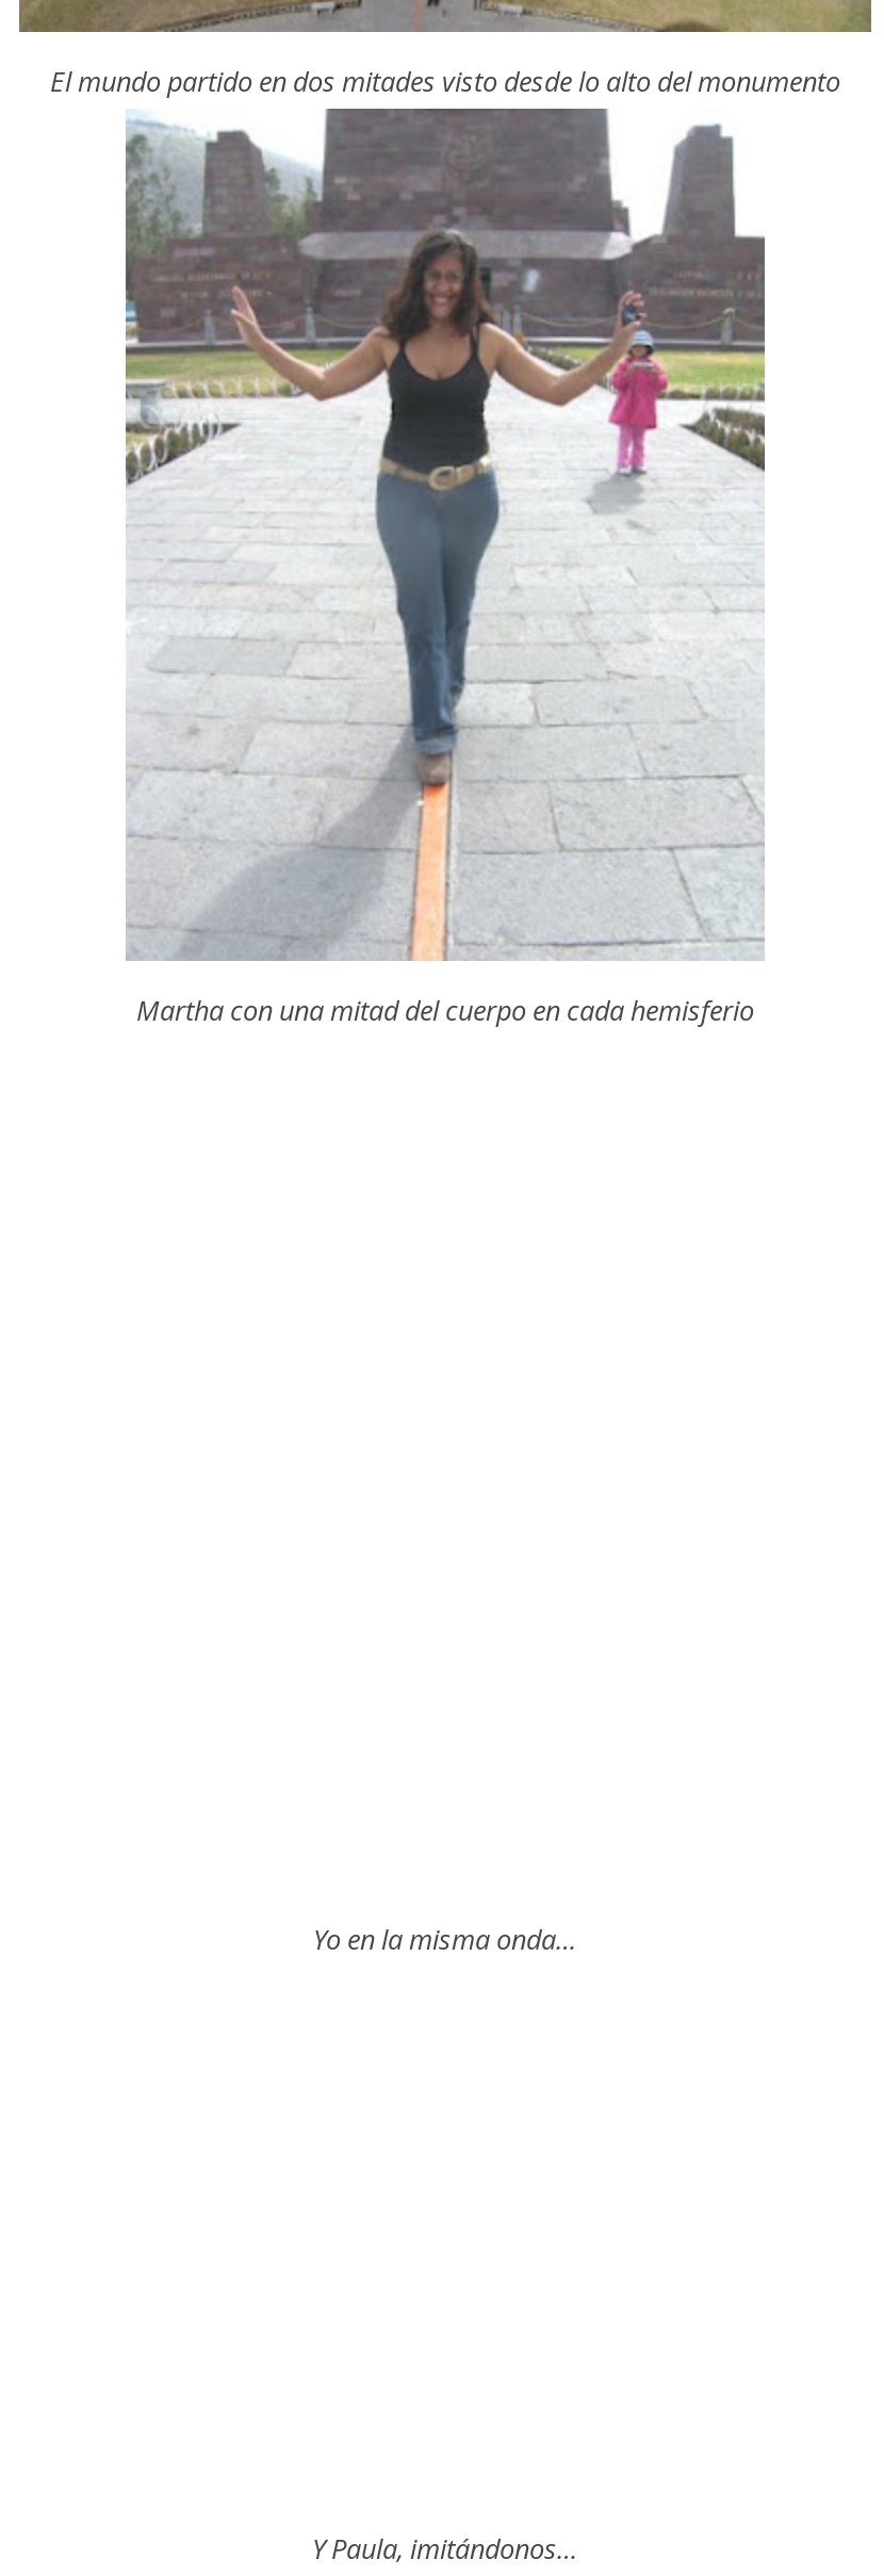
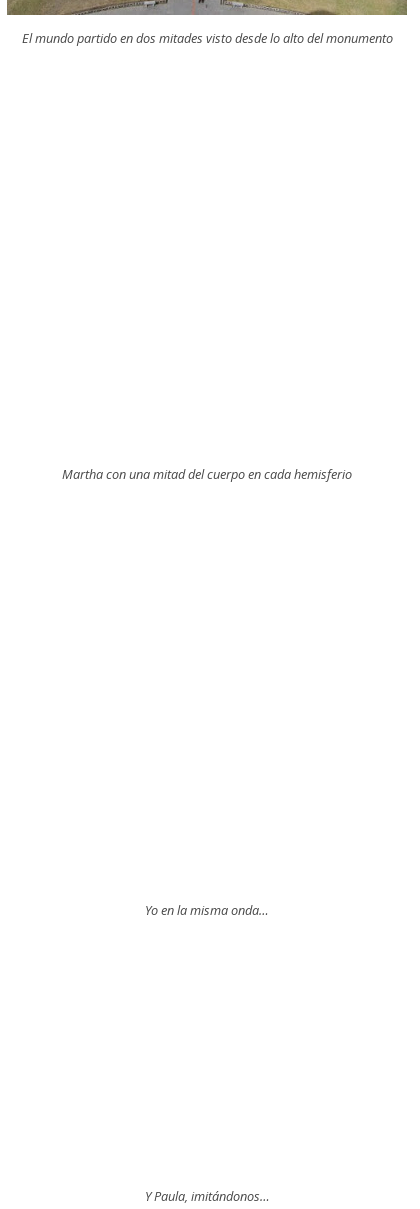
[124,107,767,963] [image] -> none

